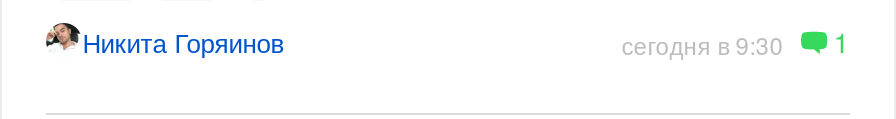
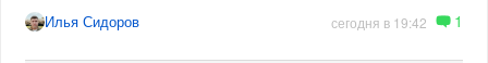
[83,23,783,61] Никита Горяинов | сегодня в 9:30 -> [45,11,427,32] Илья Сидоров | сегодня в 19:42

